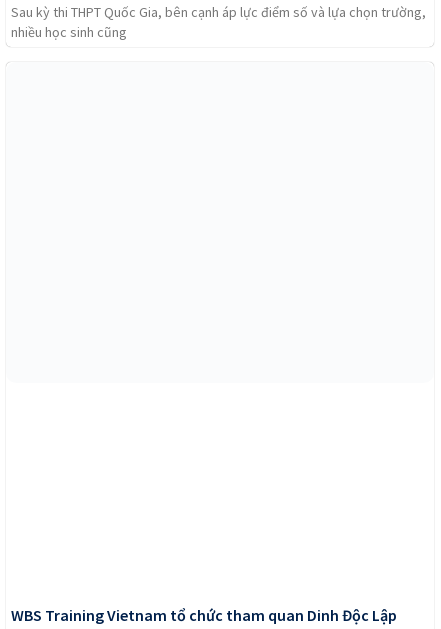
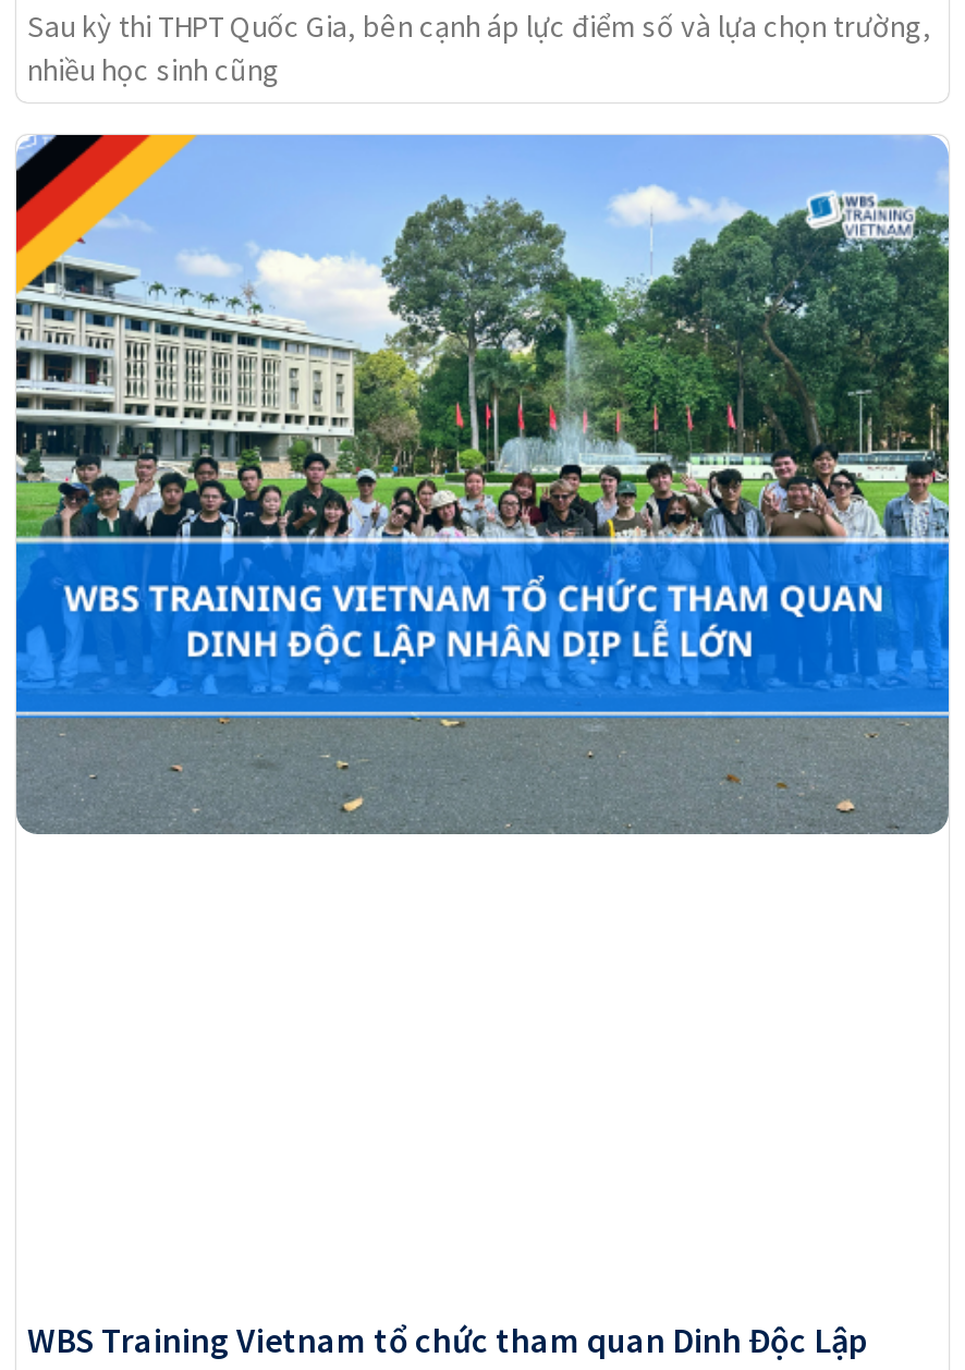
none -> [14,133,951,836] [image]

